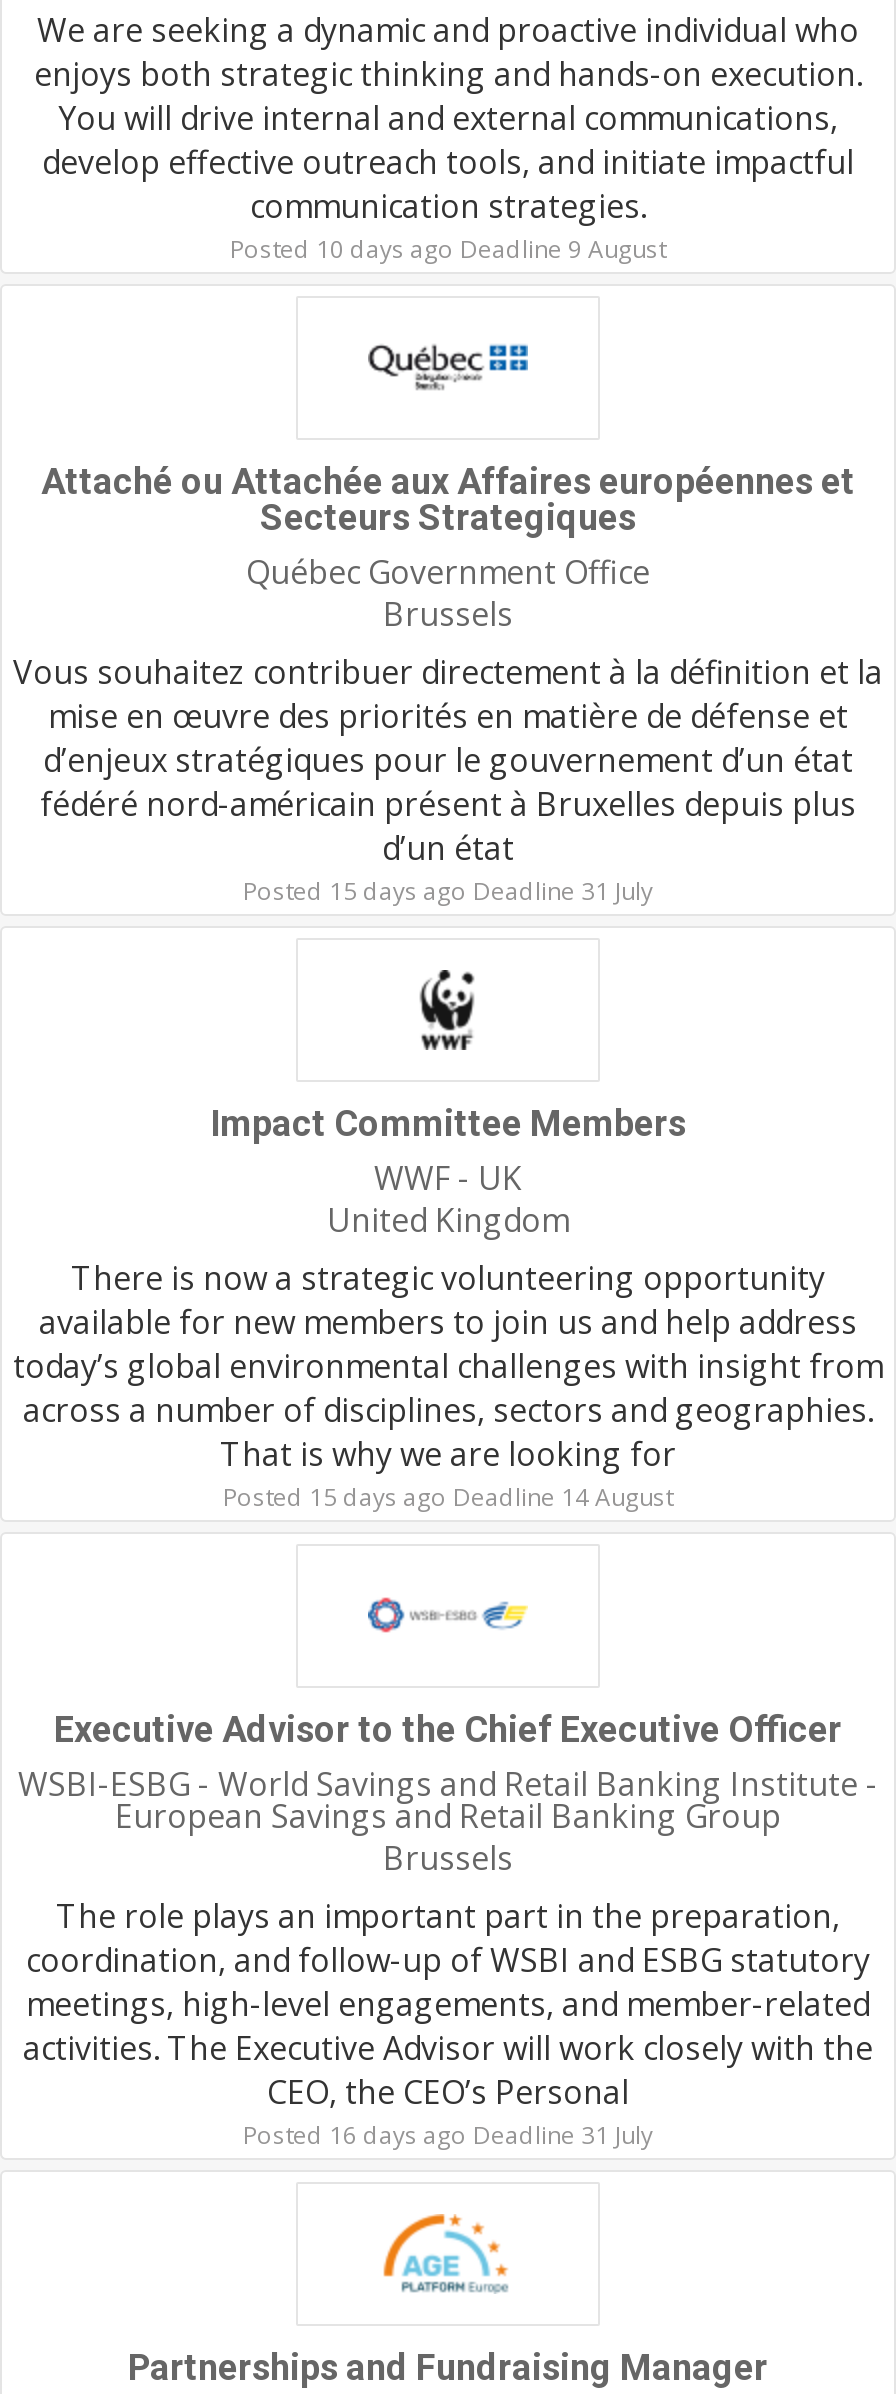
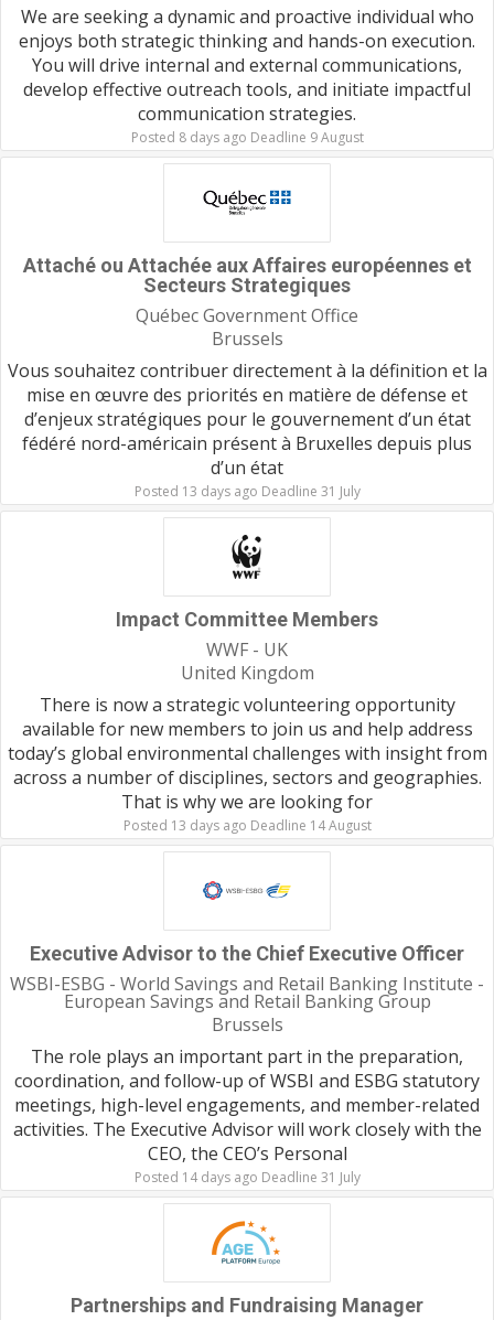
[230,232,666,266] Posted 10 days ago Deadline 9 August -> [131,128,363,147] Posted 8 days ago Deadline 9 August
[243,874,653,908] Posted 15 days ago Deadline 31 July -> [134,482,360,501] Posted 13 days ago Deadline 31 July
[223,1480,673,1514] Posted 15 days ago Deadline 14 August -> [123,816,371,835] Posted 13 days ago Deadline 14 August
[243,2118,653,2152] Posted 16 days ago Deadline 31 July -> [134,1168,360,1187] Posted 14 days ago Deadline 31 July

